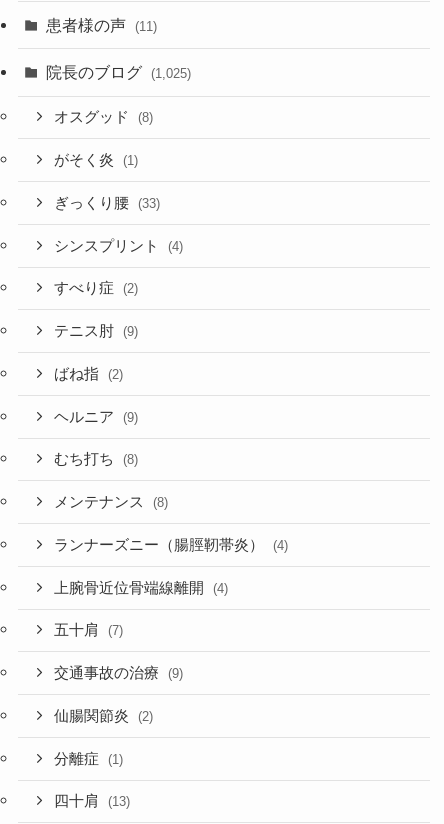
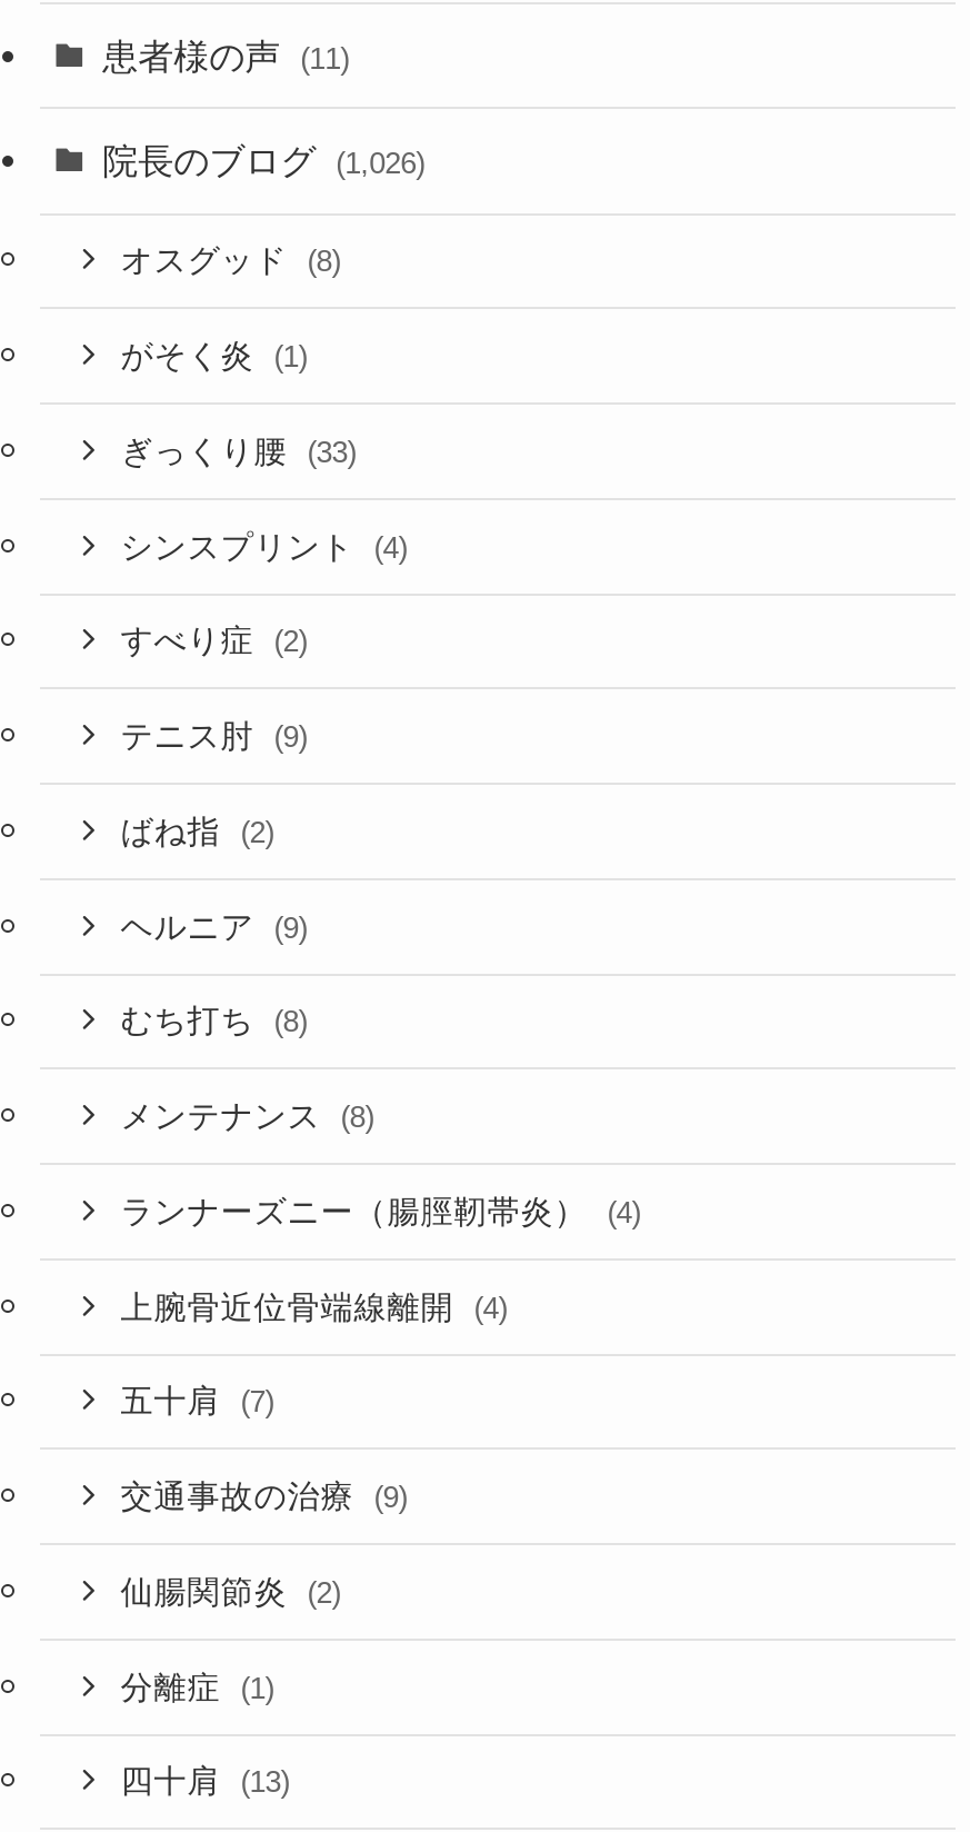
[46,63,191,81] 院長のブログ (1,025) -> [102,141,425,181] 院長のブログ (1,026)

